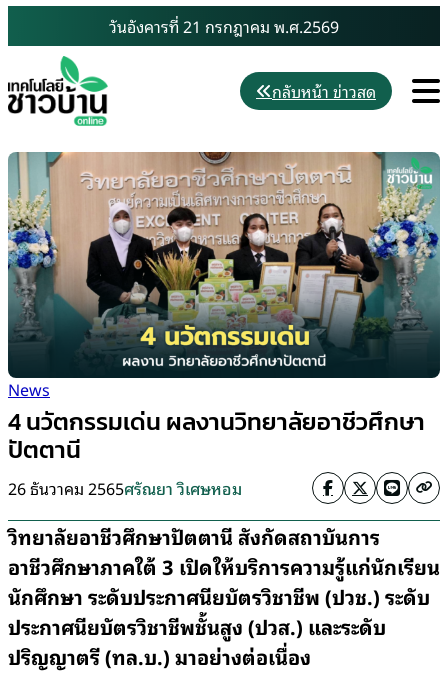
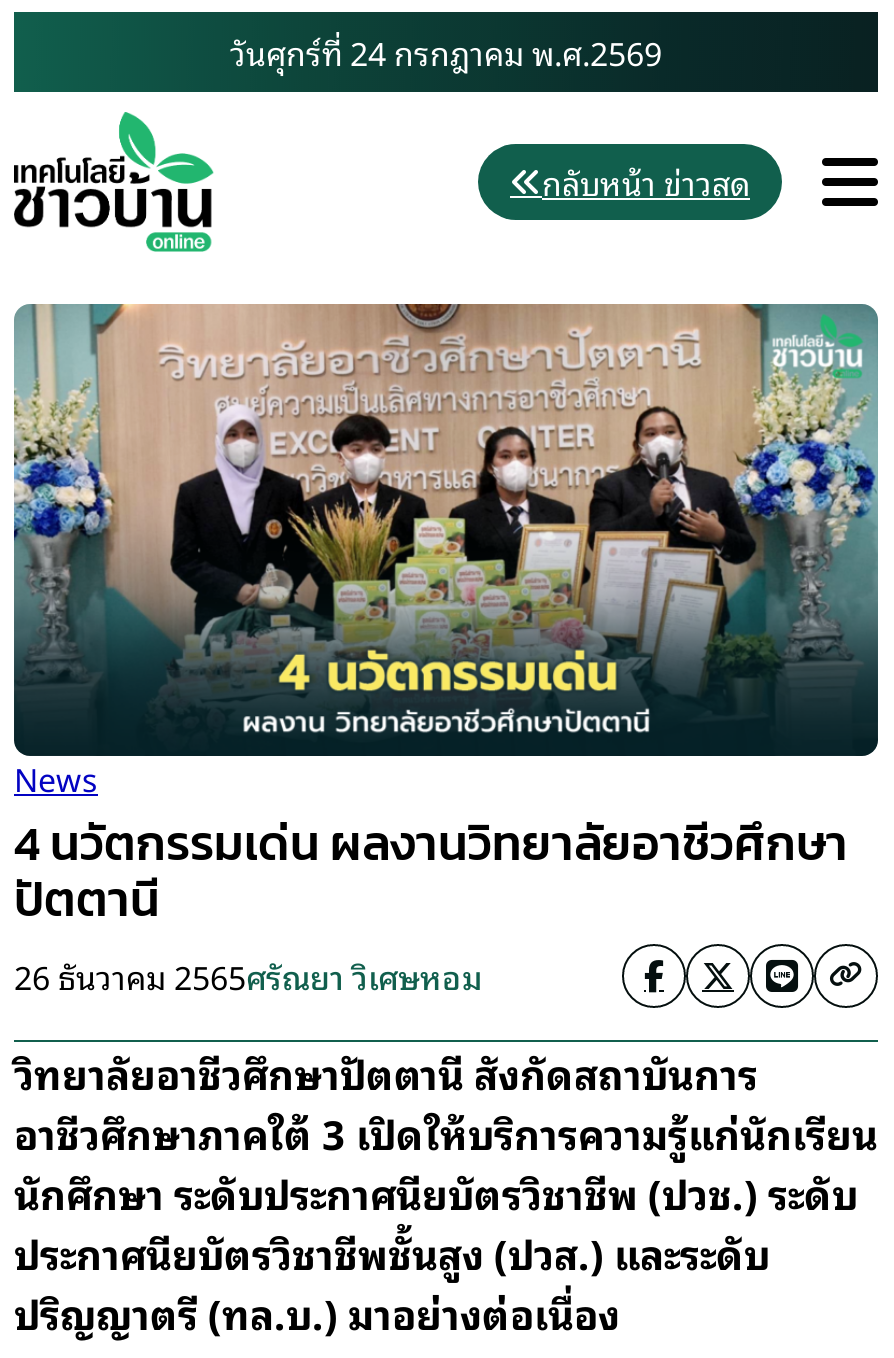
[109,13,339,39] วันอังคารที่ 21 กรกฎาคม พ.ศ.2569 -> [230,26,662,78] วันศุกร์ที่ 24 กรกฎาคม พ.ศ.2569

